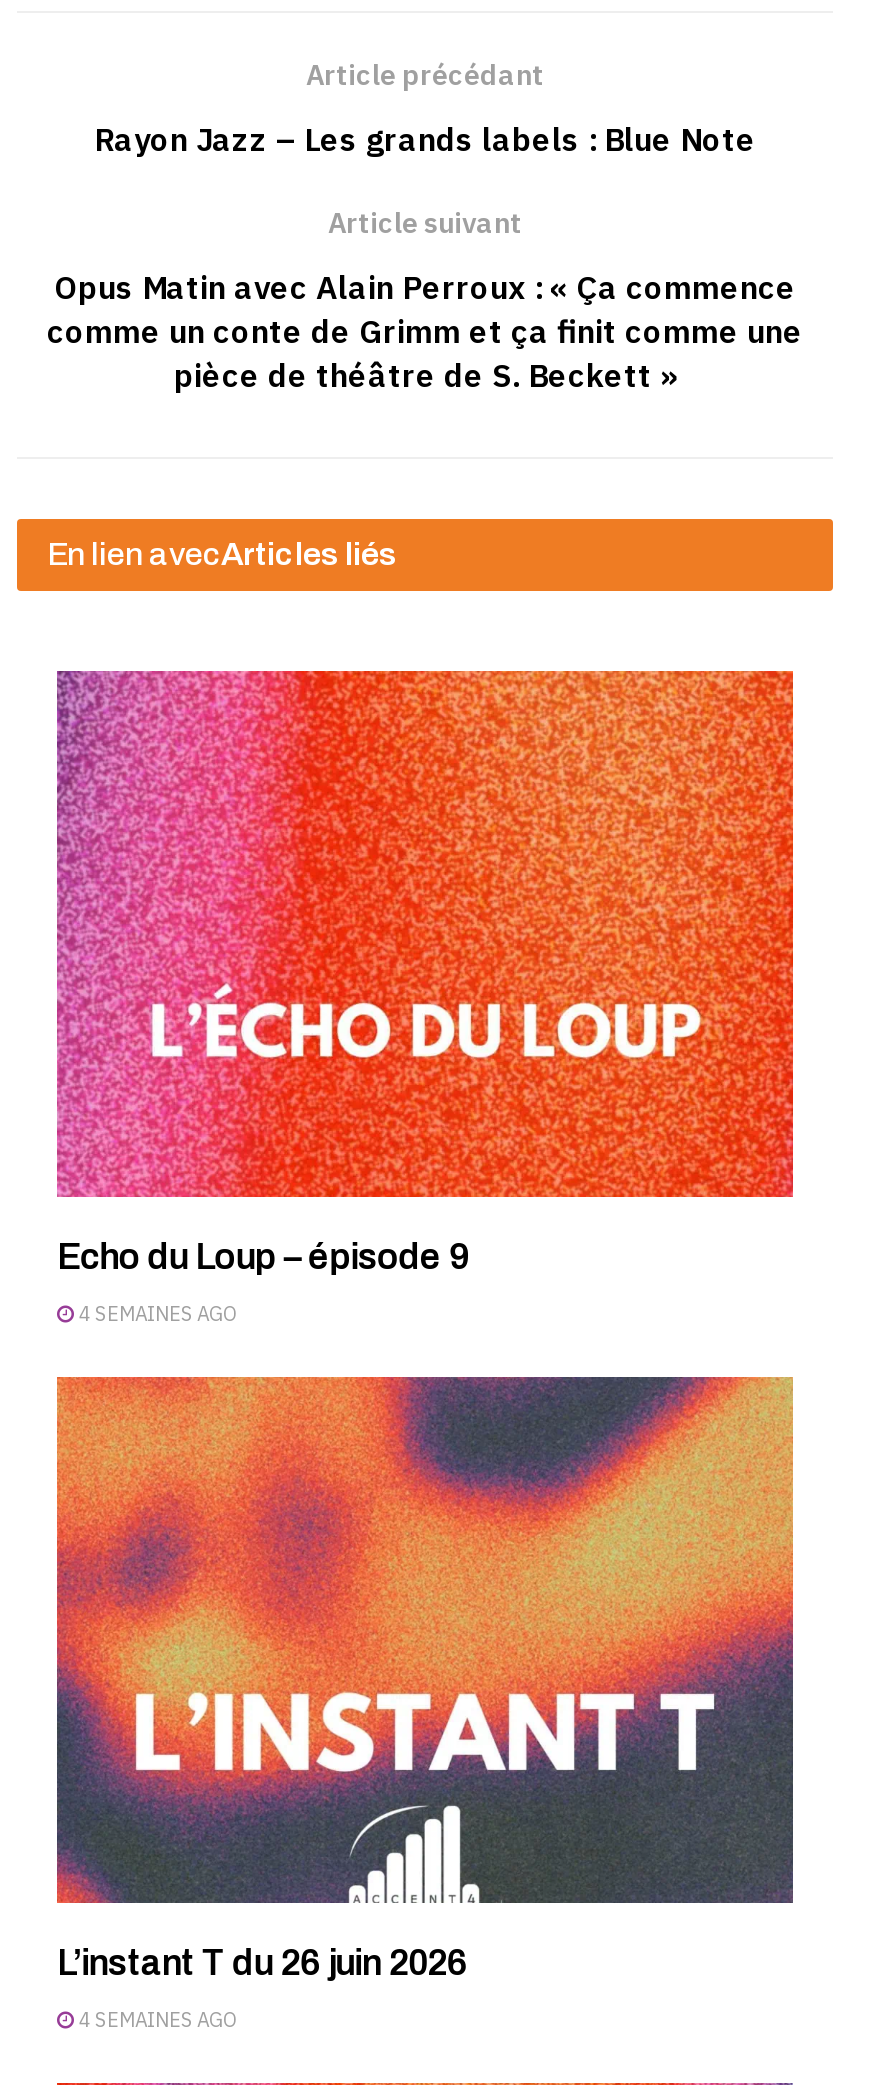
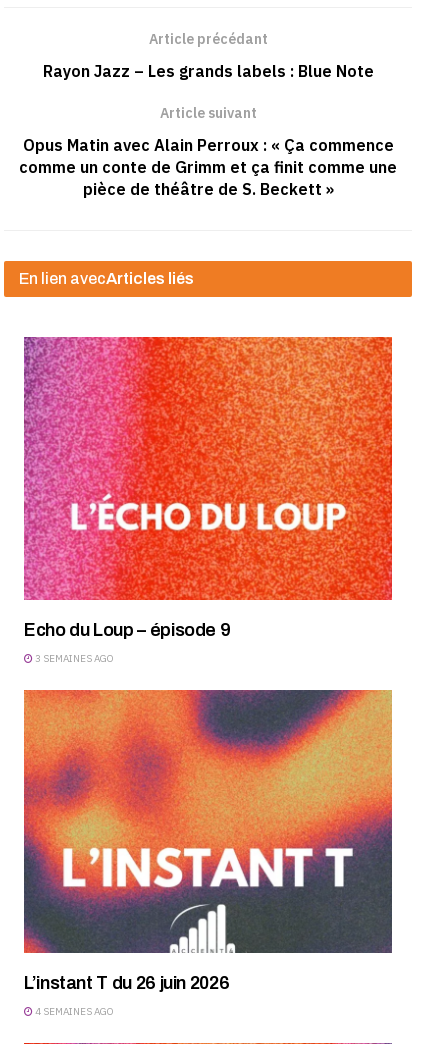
[75,1301,237,1327] 4 SEMAINES AGO -> [33,652,114,665] 3 SEMAINES AGO

